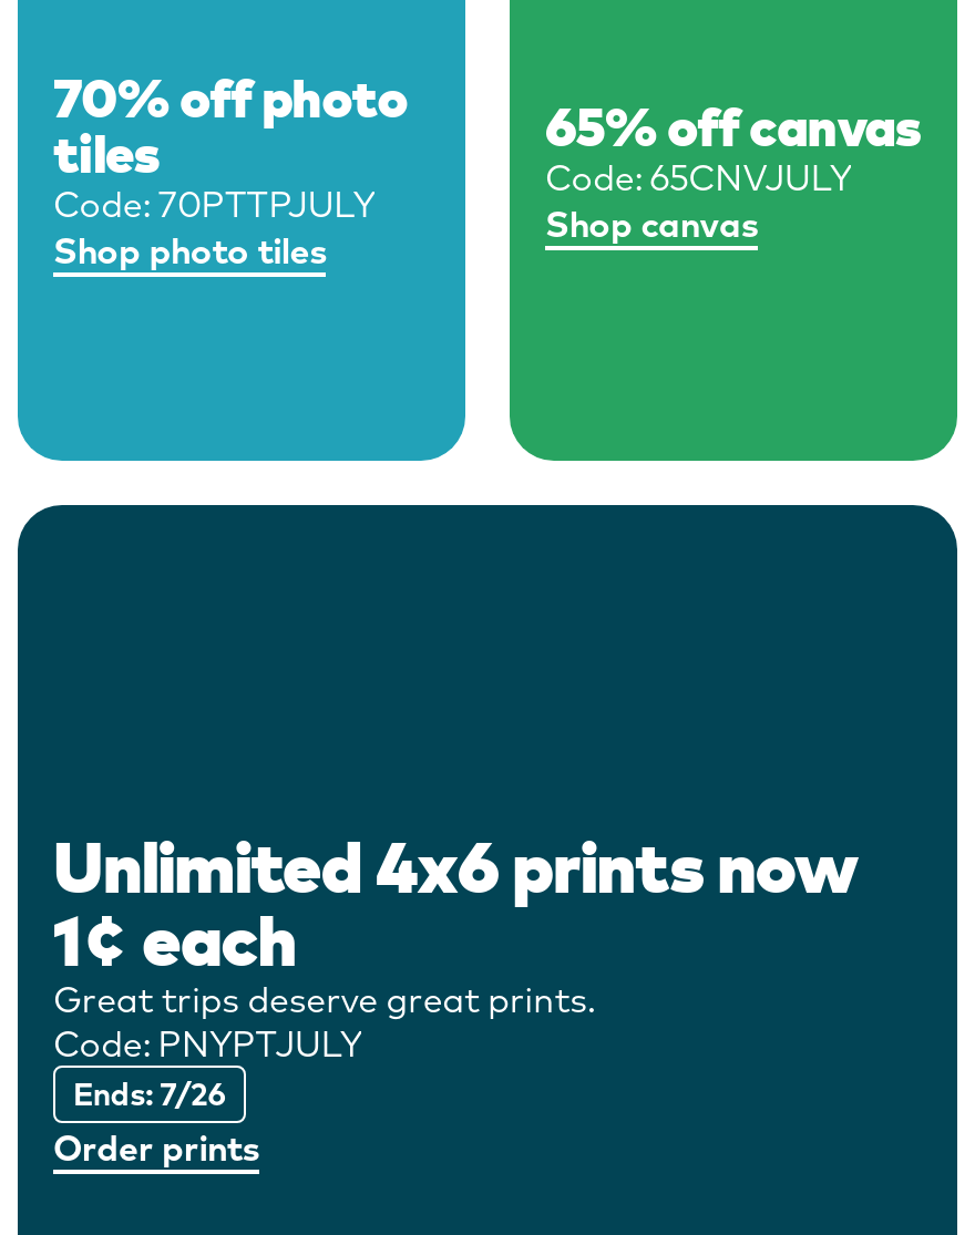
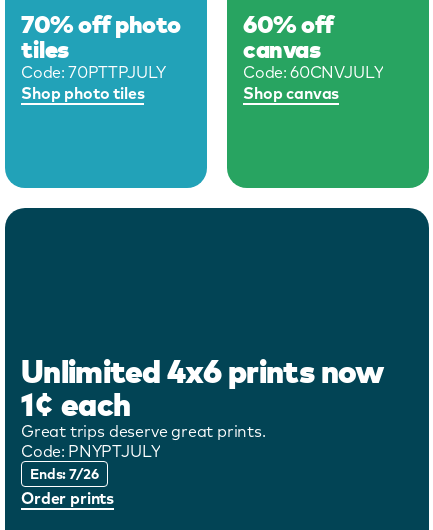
[545,92,920,198] 65% off canvas | Code: 65CNVJULY -> [243,9,383,82] 60% off | canvas | Code: 60CNVJULY

